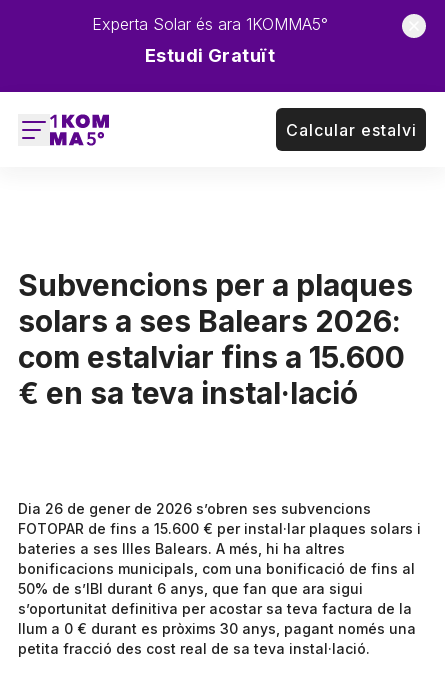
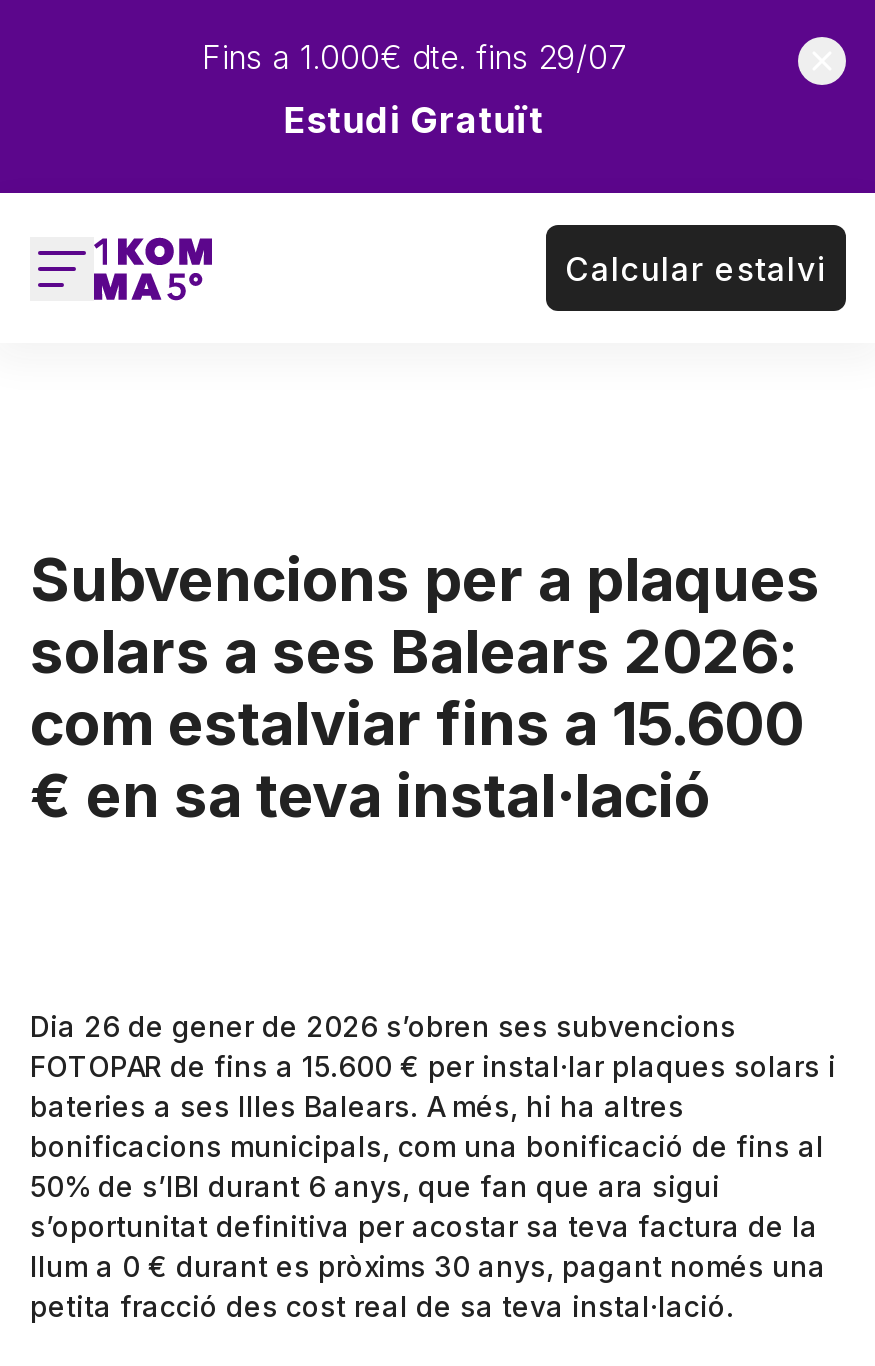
[92,14,328,34] Experta Solar és ara 1KOMMA5° -> [202,37,626,77] Fins a 1.000€ dte. fins 29/07

